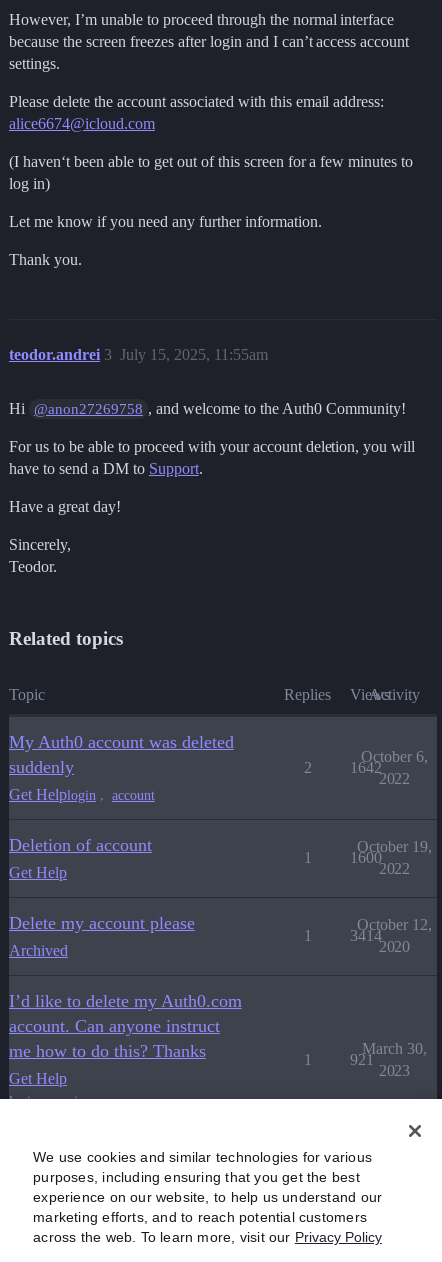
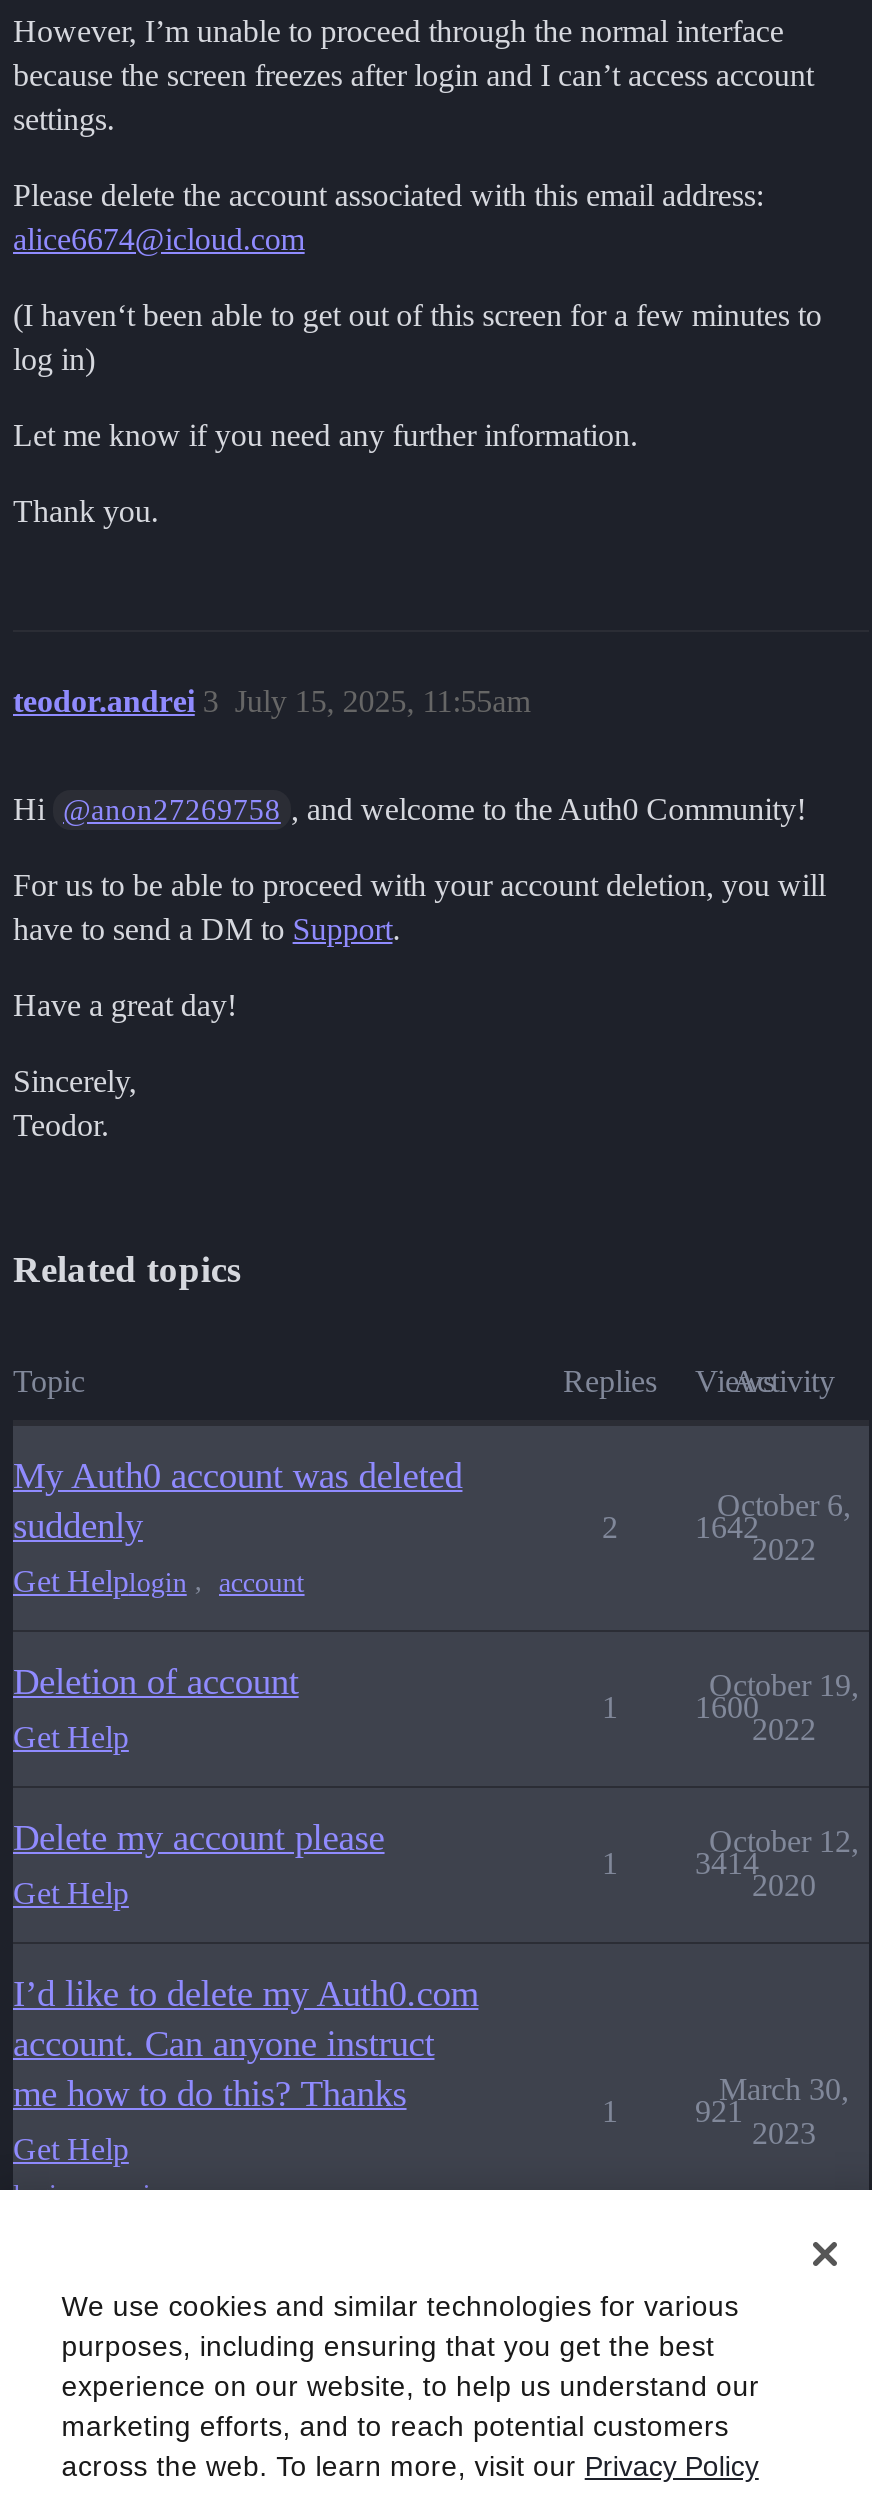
[9,942,68,959] Archived -> [13,1877,129,1911] Get Help

